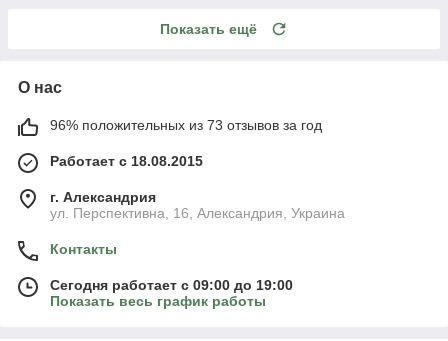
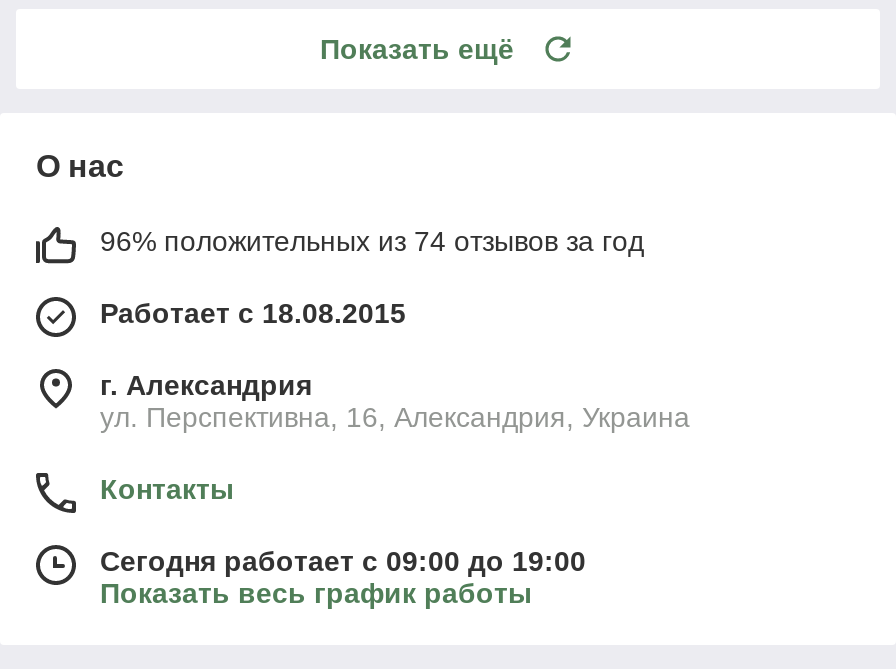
[50,117,322,133] 96% положительных из 73 отзывов за год -> [100,225,644,257] 96% положительных из 74 отзывов за год

